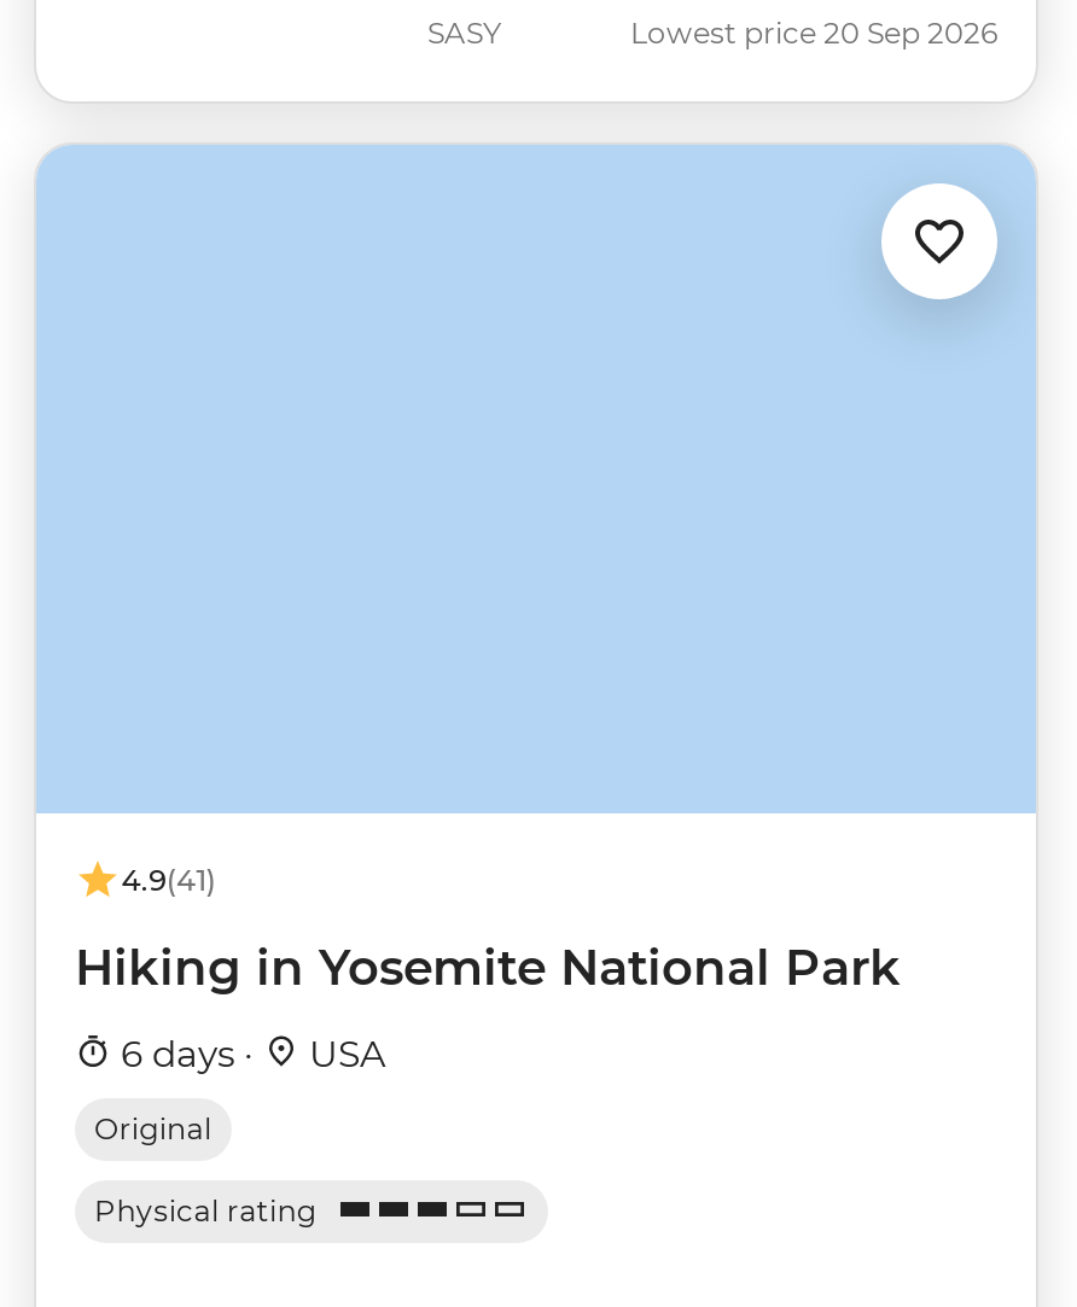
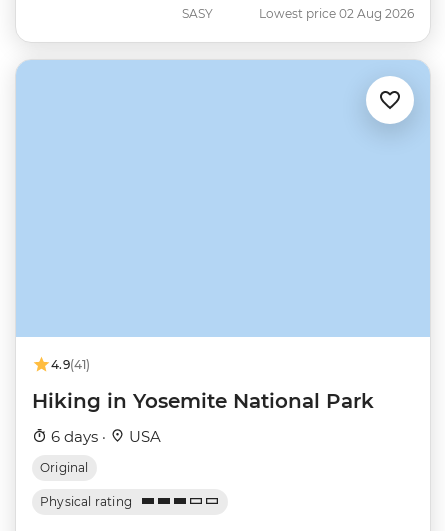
[630,14,997,51] Lowest price 20 Sep 2026 -> [259,6,414,21] Lowest price 02 Aug 2026

